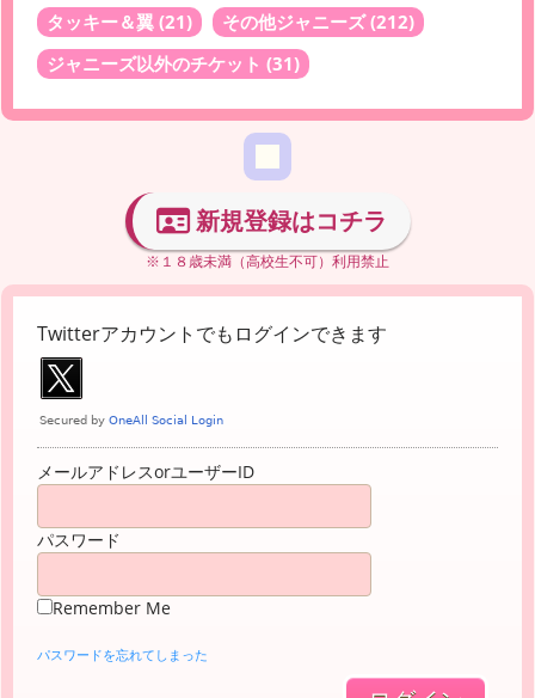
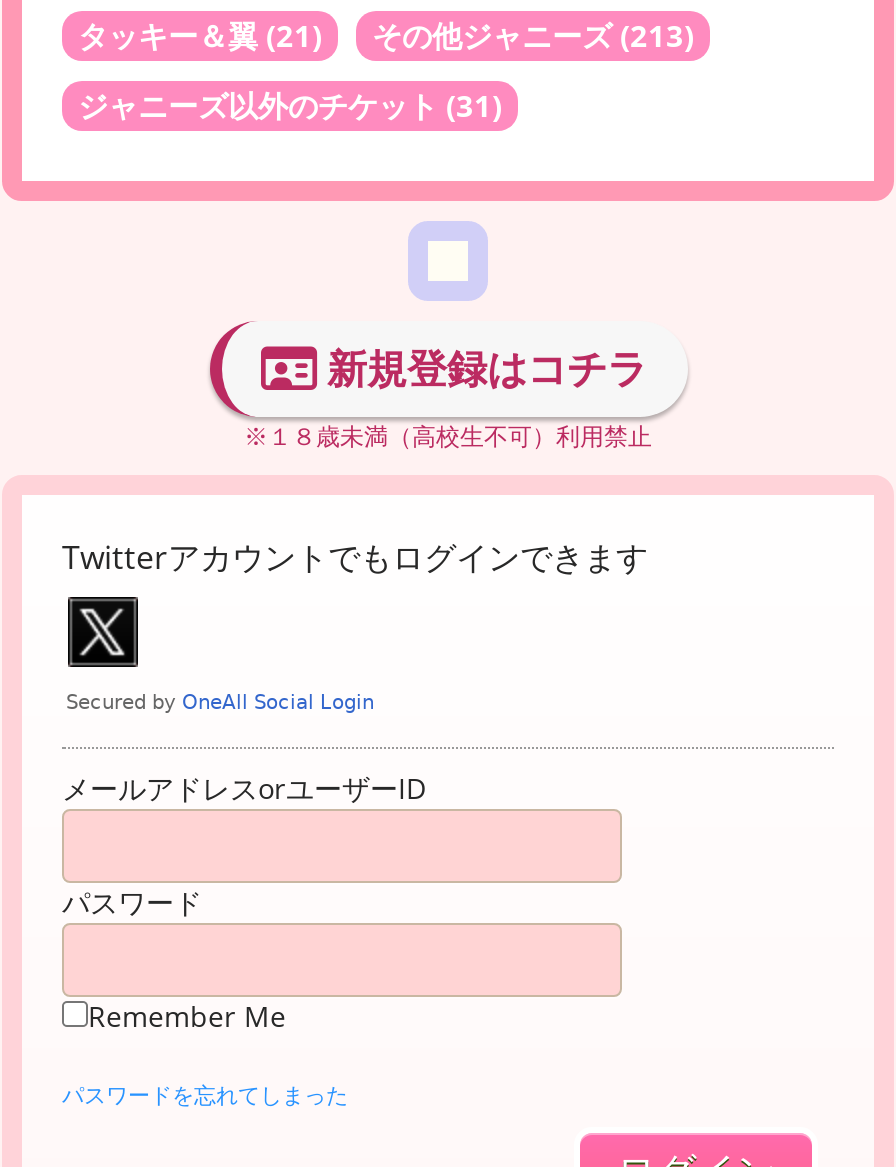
[222,10,414,33] その他ジャニーズ(212) -> [372,15,694,55] その他ジャニーズ(213)

